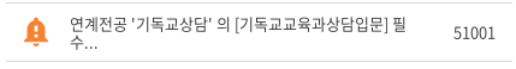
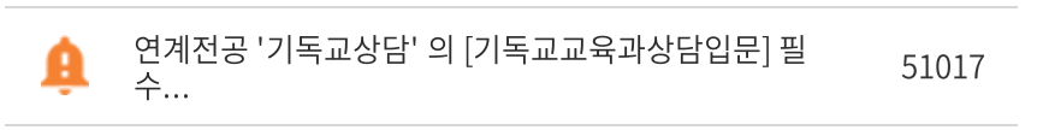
[454,20,496,42] 51001 -> [901,41,985,87] 51017

